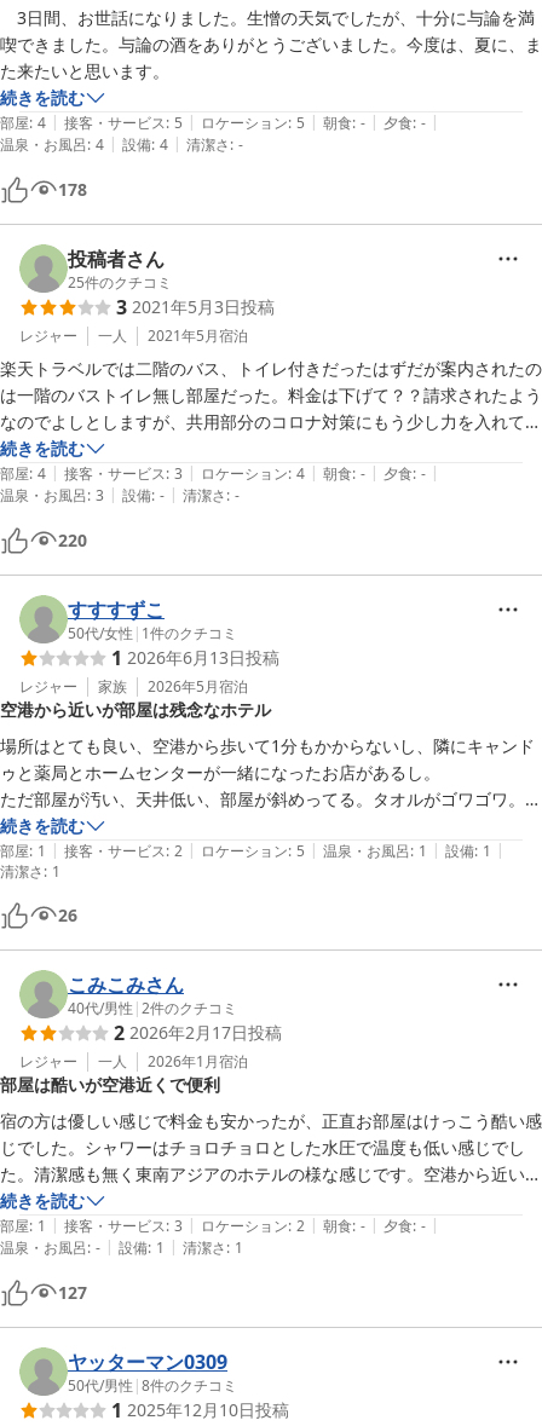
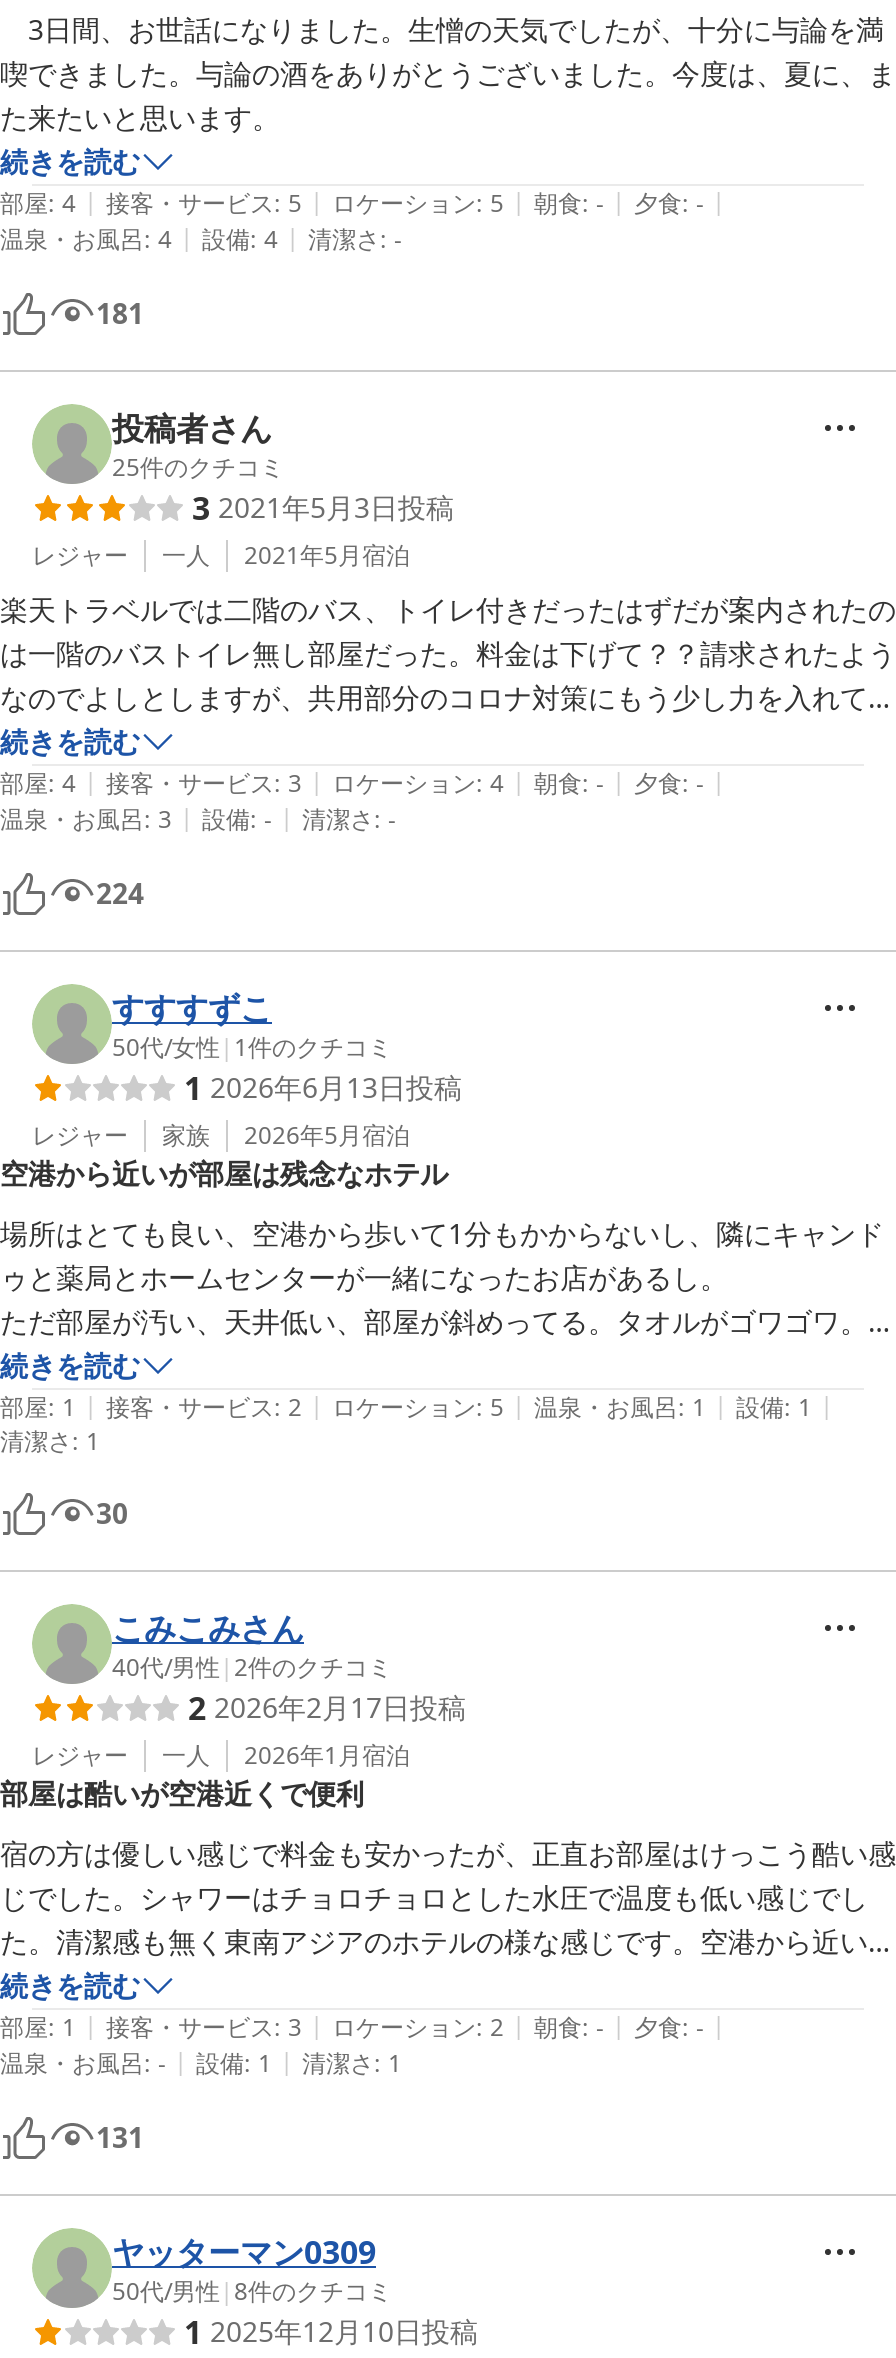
[58,178,87,201] 178 -> [96,294,144,332] 181
[58,529,87,552] 220 -> [96,874,144,912] 224
[58,903,77,926] 26 -> [96,1494,128,1532] 30
[58,1281,87,1304] 127 -> [96,2118,144,2156] 131

